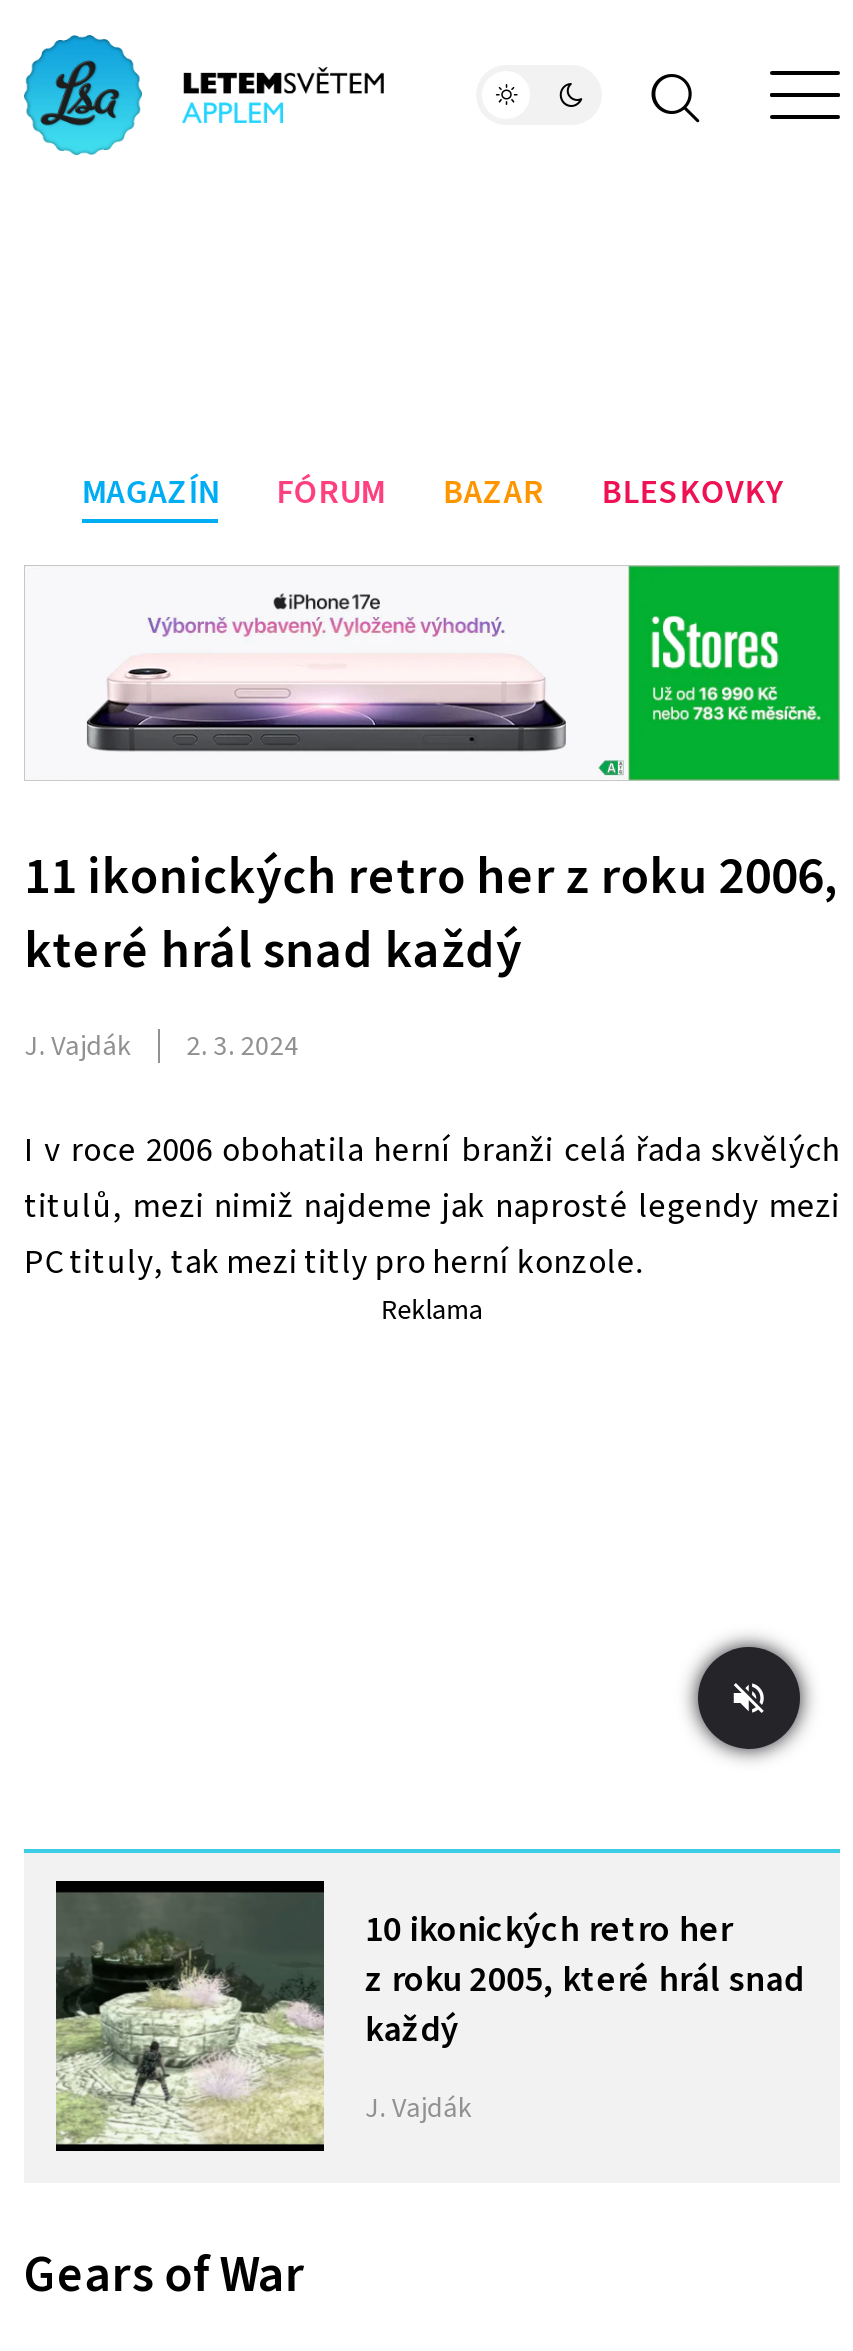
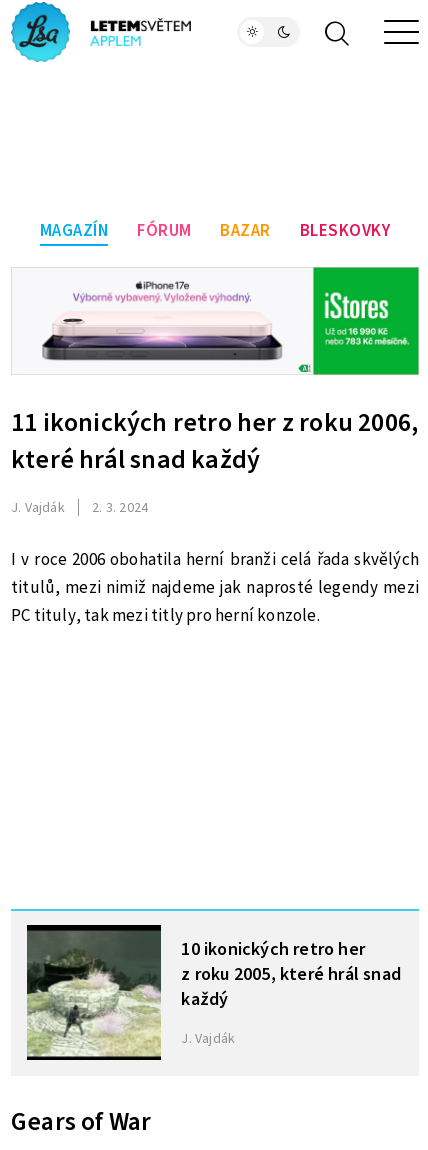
[381,1291,483,1331] Reklama -> none
[688,1637,810,1759] [image] -> none

